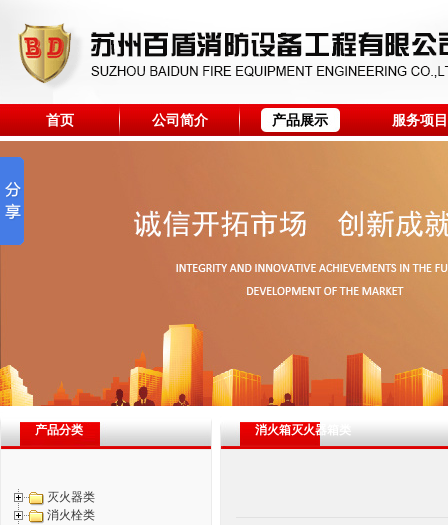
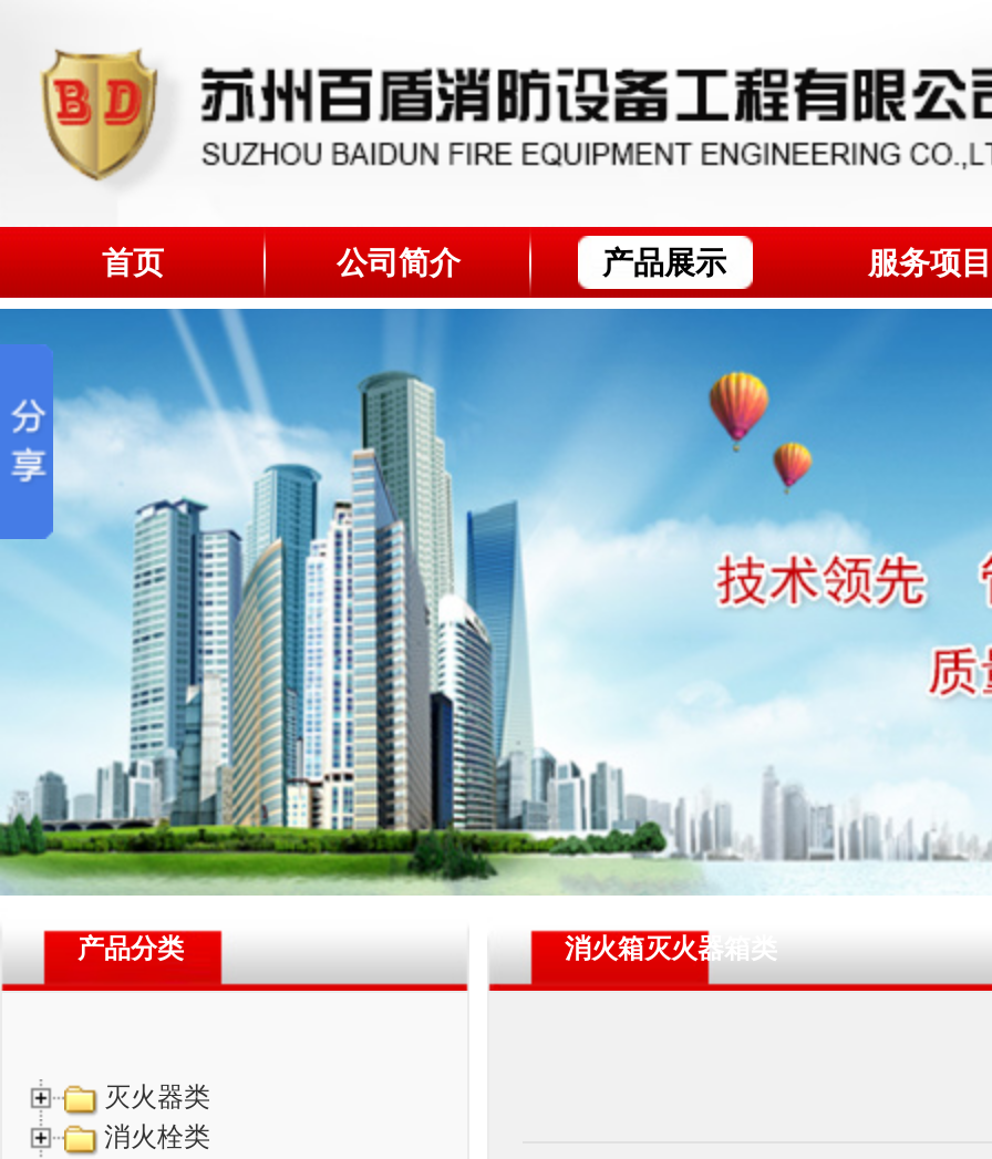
[3,140,445,407] [image] -> [7,307,985,896] [image]

